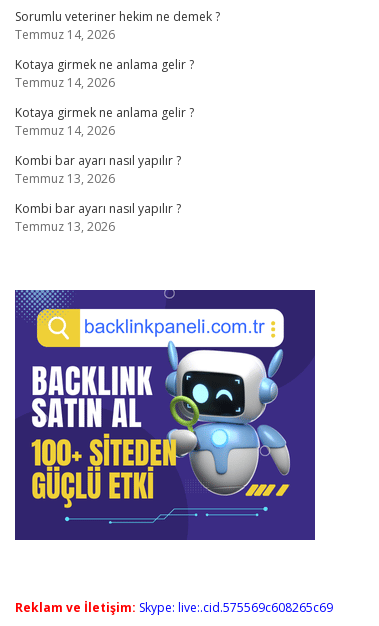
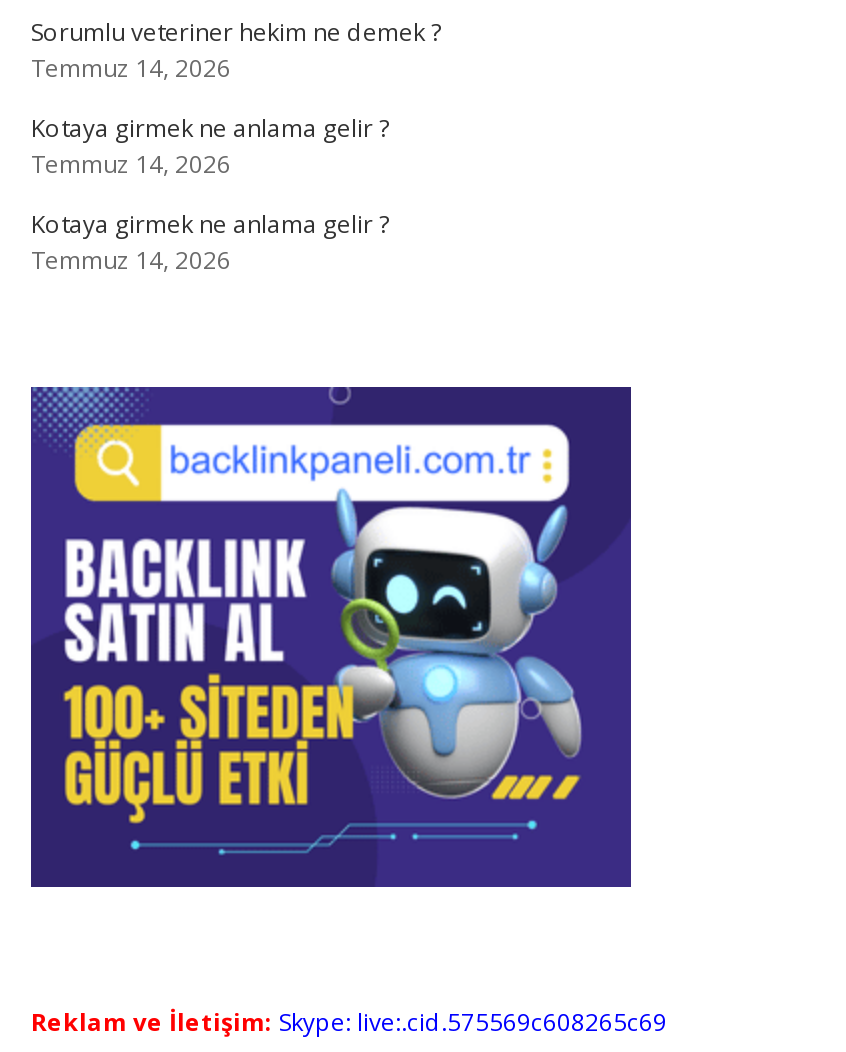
[15,152,181,235] Kombi bar ayarı nasıl yapılır ? | Temmuz 13, 2026 | Kombi bar ayarı nasıl yapılır ? | Temmuz 13, 2026 -> none

